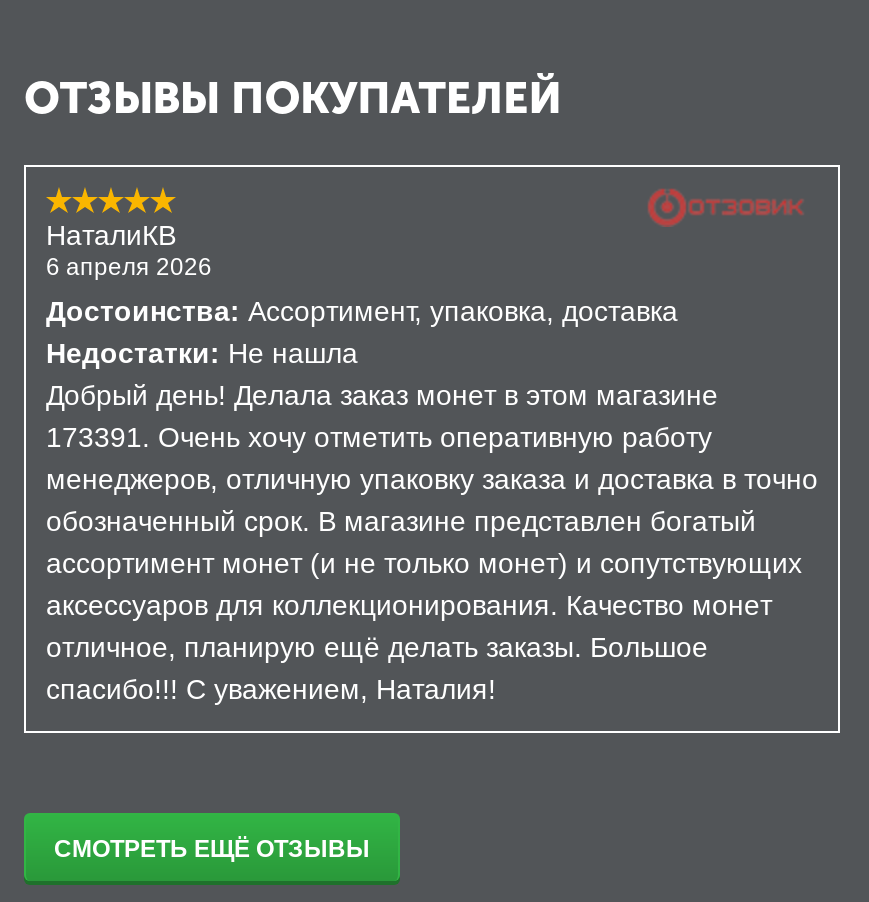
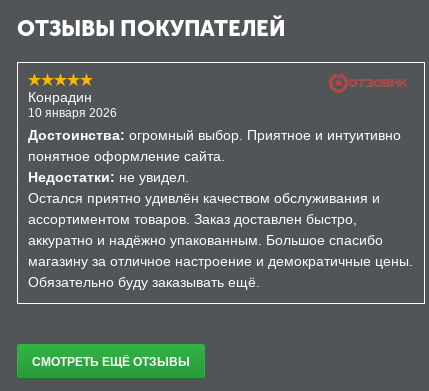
[46,219,818,705] НаталиКВ | 6 апреля 2026 | Достоинства: Ассортимент, упаковка, доставка | Недостатки: Не нашла | Добрый день! Делала заказ монет в этом магазине | 173391. Очень хочу отметить оперативную работу | менеджеров, отличную упаковку заказа и доставка в точно | обозначенный срок. В магазине представлен богатый | ассортимент монет (и не только монет) и сопутствующих | аксессуаров для коллекционирования. Качество монет | отличное, планирую ещё делать заказы. Большое | спасибо!!! С уважением, Наталия! -> [28,89,413,290] Конрадин | 10 января 2026 | Достоинства: огромный выбор. Приятное и интуитивно | понятное оформление сайта. | Недостатки: не увидел. | Остался приятно удивлён качеством обслуживания и | ассортиментом товаров. Заказ доставлен быстро, | аккуратно и надёжно упакованным. Большое спасибо | магазину за отличное настроение и демократичные цены. | Обязательно буду заказывать ещё.

